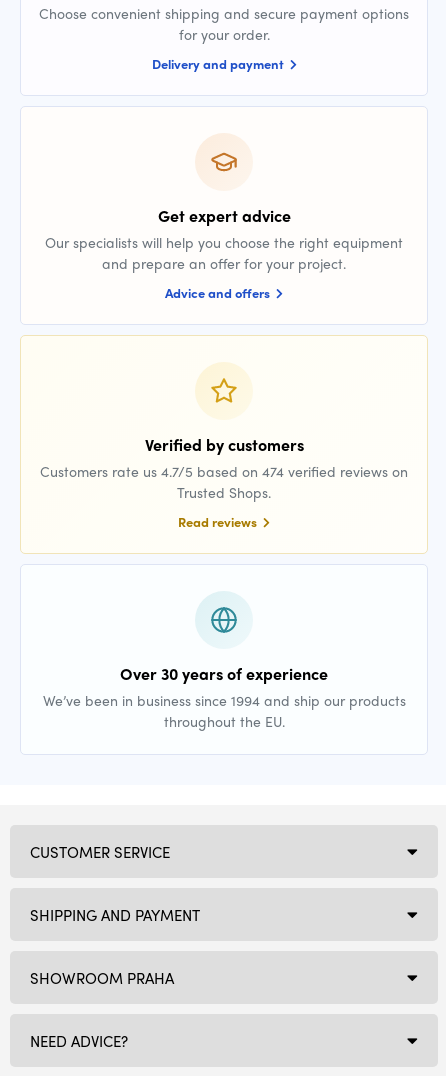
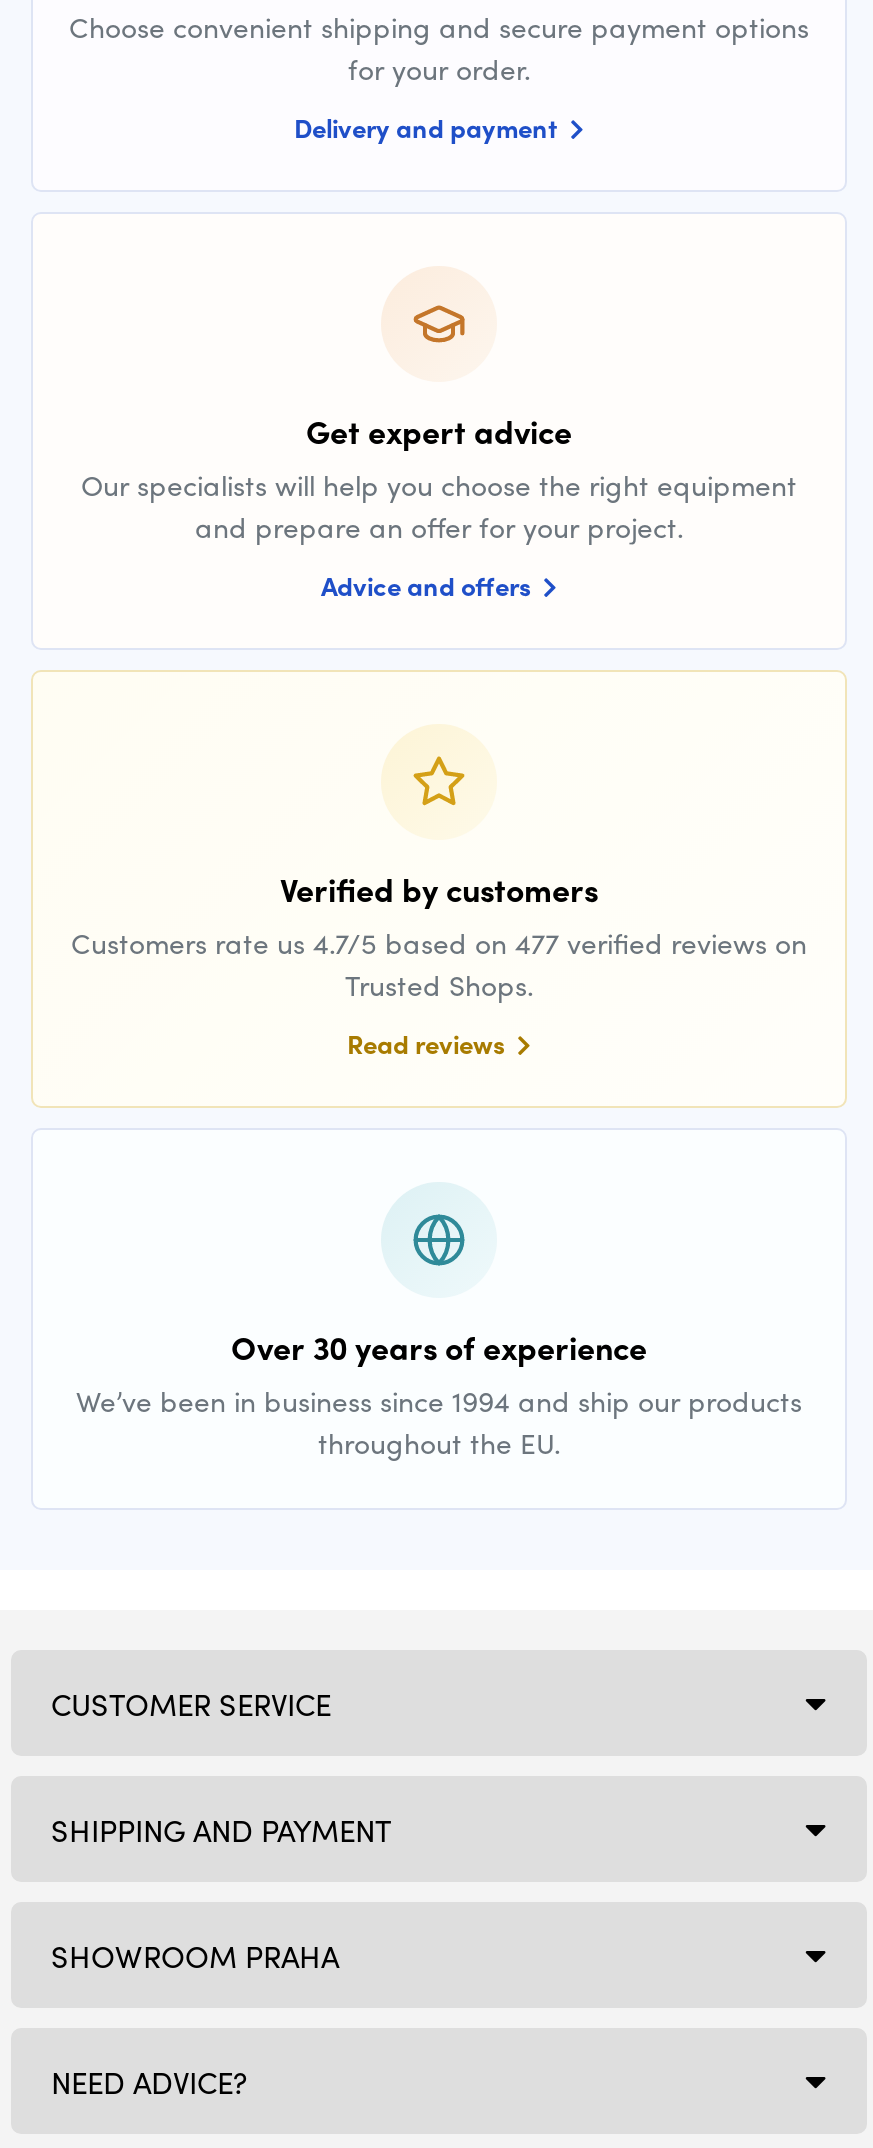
[40,461,408,481] Customers rate us 4.7/5 based on 474 verified reviews on -> [71,922,807,962] Customers rate us 4.7/5 based on 477 verified reviews on

